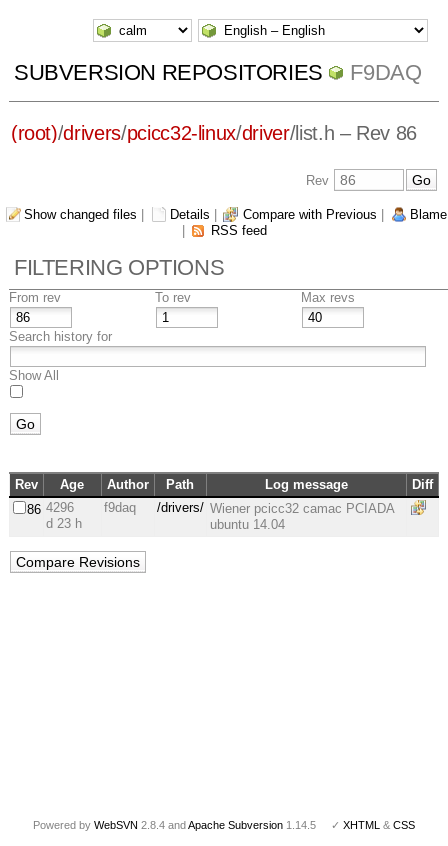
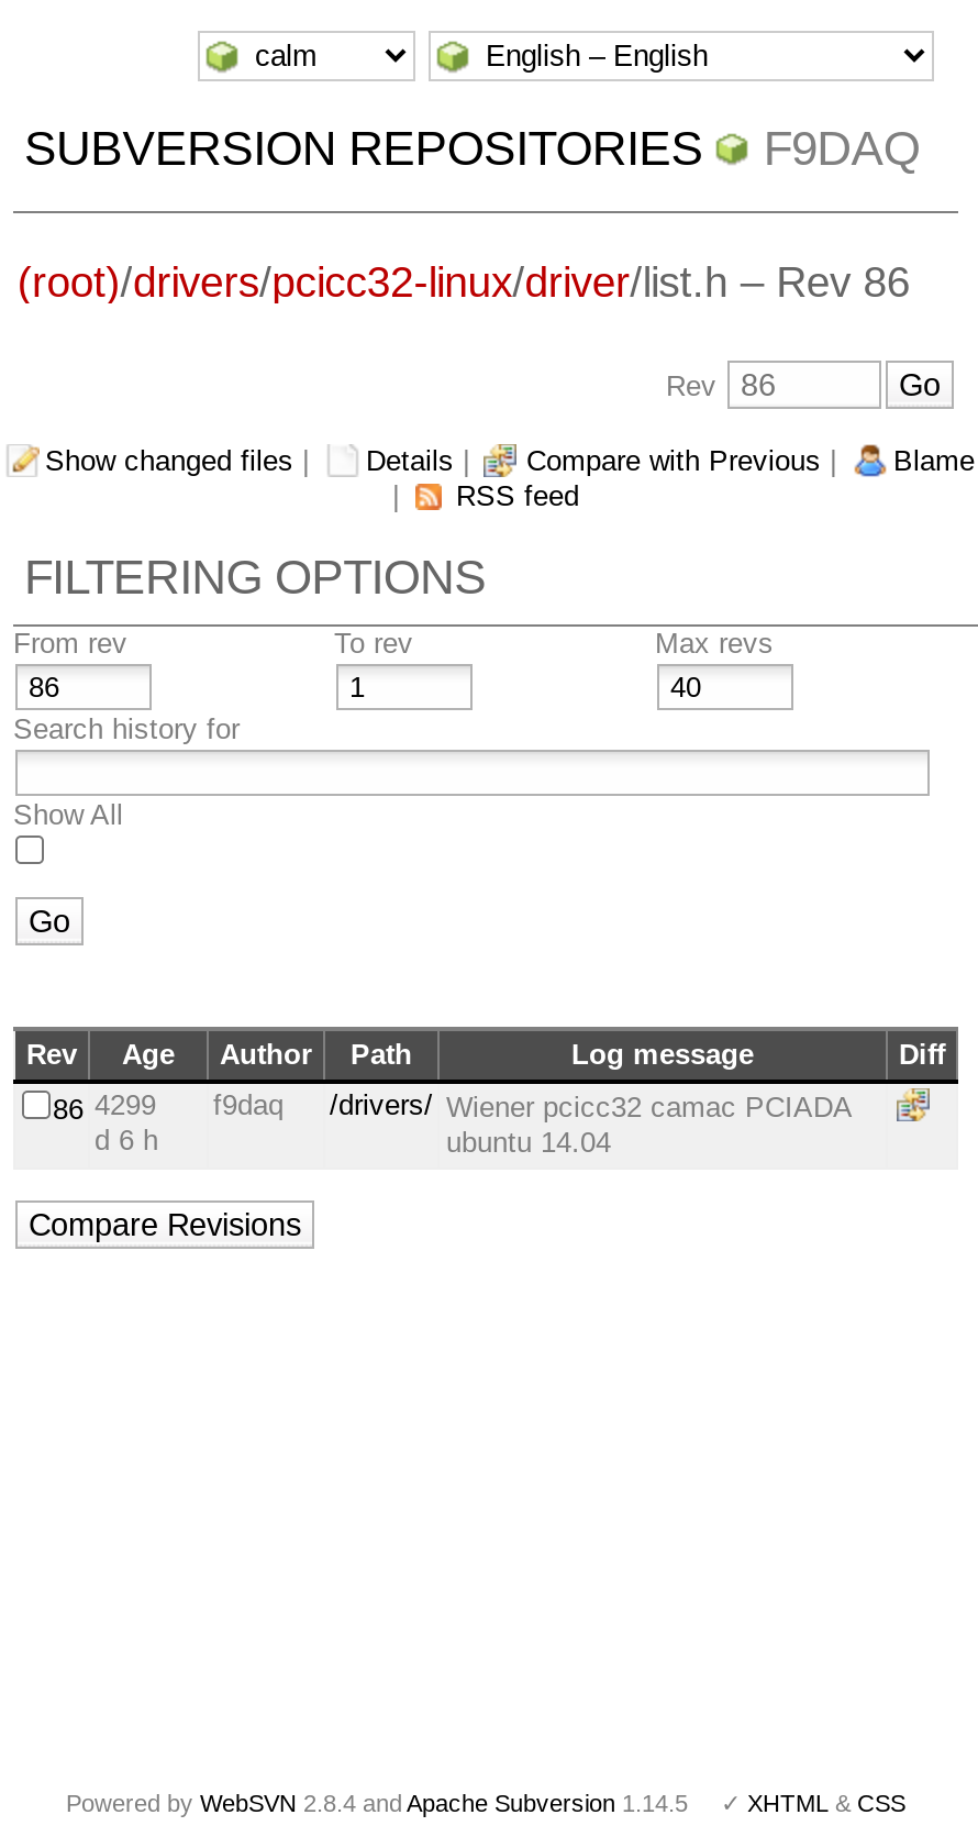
[27,500,395,517] 86 4296 f9daq /drivers/ Wiener pcicc32 camac PCIADA -> [53,1089,853,1126] 86 4299 f9daq /drivers/ Wiener pcicc32 camac PCIADA
[46,516,82,531] d 23 h -> [95,1124,158,1157] d 6 h

